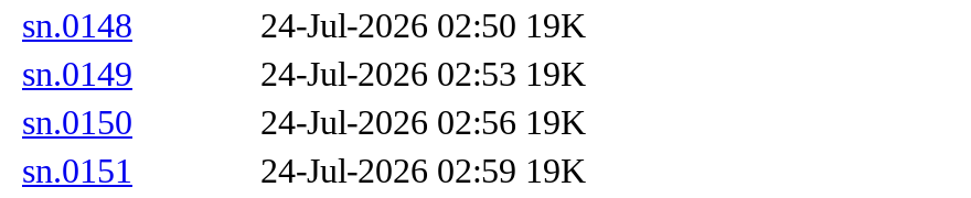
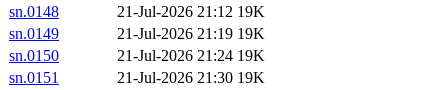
[260,7,587,45] 24-Jul-2026 02:50 19K -> [117,3,265,20] 21-Jul-2026 21:12 19K
[260,56,587,93] 24-Jul-2026 02:53 19K -> [117,25,265,42] 21-Jul-2026 21:19 19K
[260,104,587,142] 24-Jul-2026 02:56 19K -> [117,47,265,64] 21-Jul-2026 21:24 19K
[260,153,587,190] 24-Jul-2026 02:59 19K -> [117,69,265,86] 21-Jul-2026 21:30 19K

